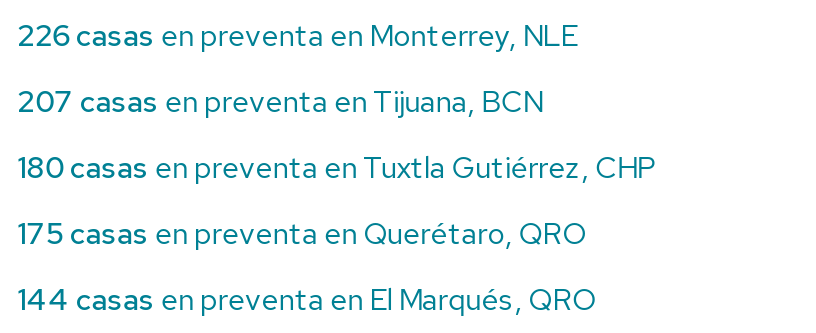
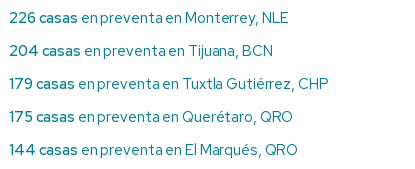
[17,81,542,121] 207 casas en preventa en Tijuana, BCN -> [9,41,273,61] 204 casas en preventa en Tijuana, BCN
[17,147,656,187] 180 casas en preventa en Tuxtla Gutiérrez, CHP -> [9,74,328,94] 179 casas en preventa en Tuxtla Gutiérrez, CHP

